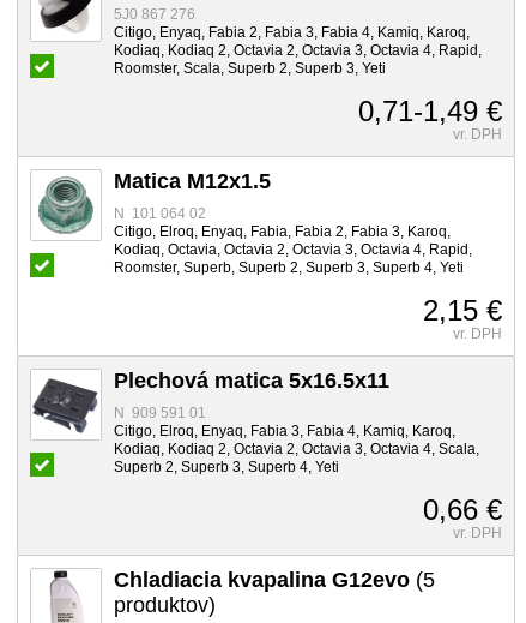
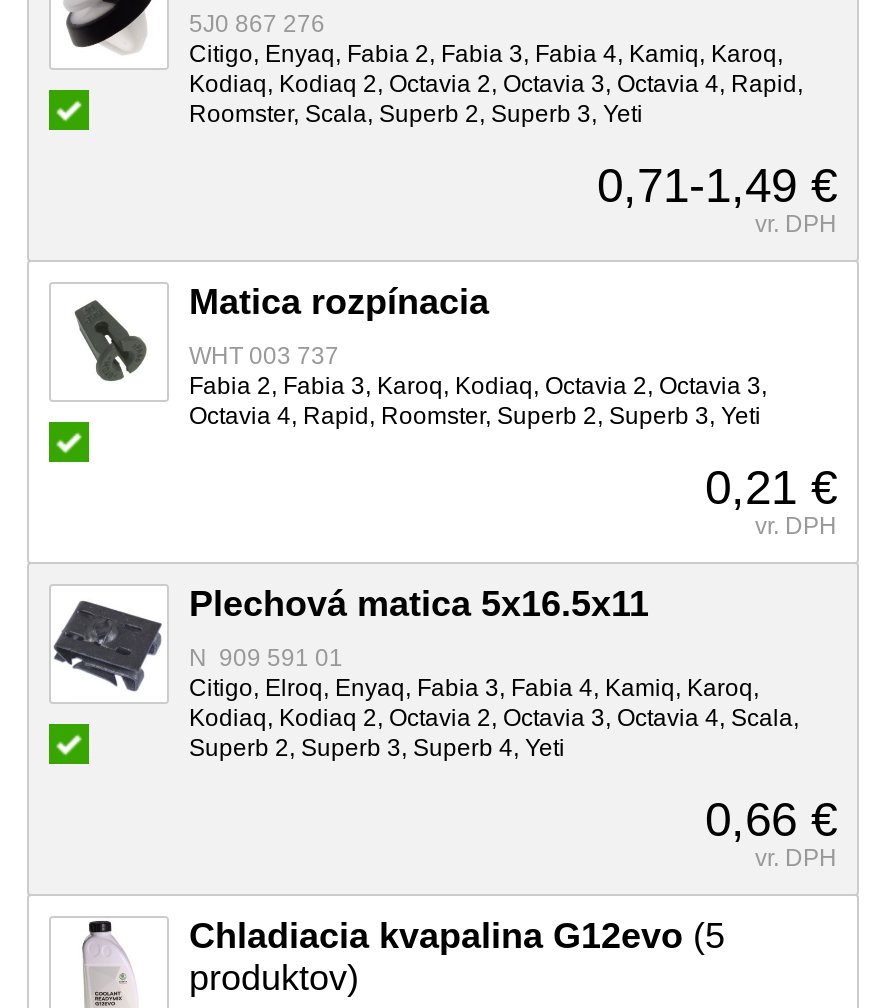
[37,169,271,235] [image] | Matica M12x1.5 -> [67,282,489,384] [image] | Matica rozpínacia
[114,205,472,276] N 101 064 02 | Citigo, Elroq, Enyaq, Fabia, Fabia 2, Fabia 3, Karoq, | Kodiaq, Octavia, Octavia 2, Octavia 3, Octavia 4, Rapid, | Roomster, Superb, Superb 2, Superb 3, Superb 4, Yeti -> [189,342,767,430] WHT 003 737 | Fabia 2, Fabia 3, Karoq, Kodiaq, Octavia 2, Octavia 3, | Octavia 4, Rapid, Roomster, Superb 2, Superb 3, Yeti
[423,294,502,326] 2,15 € -> [705,460,837,514] 0,21 €

